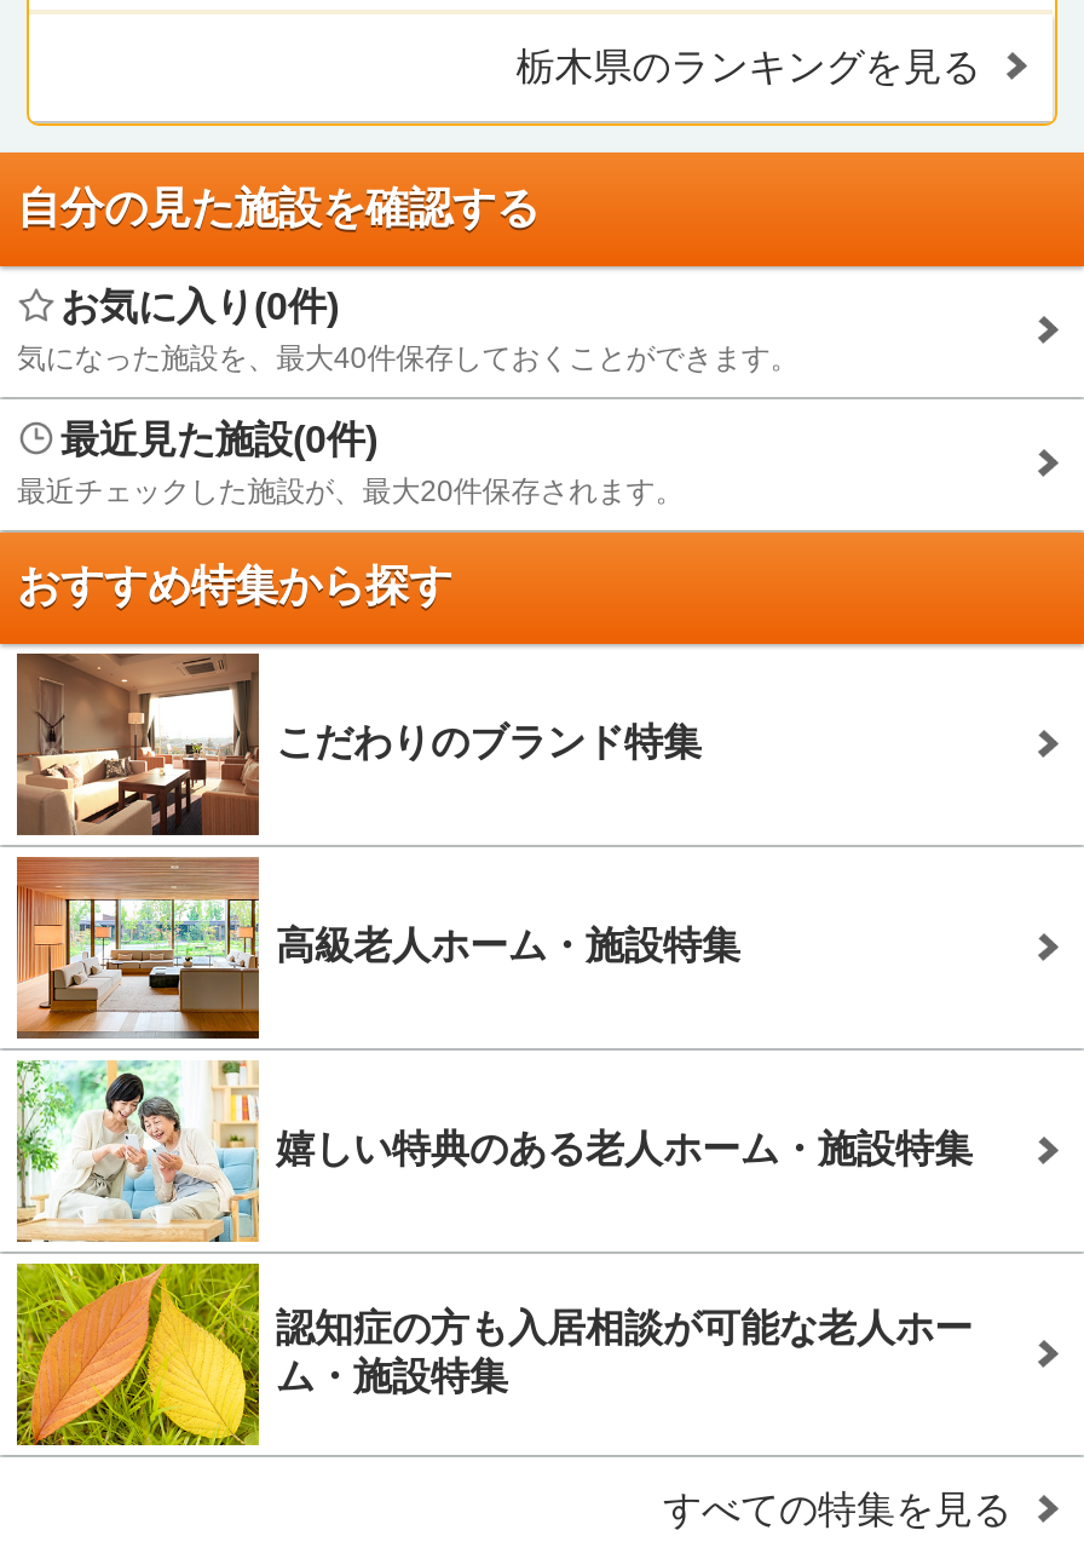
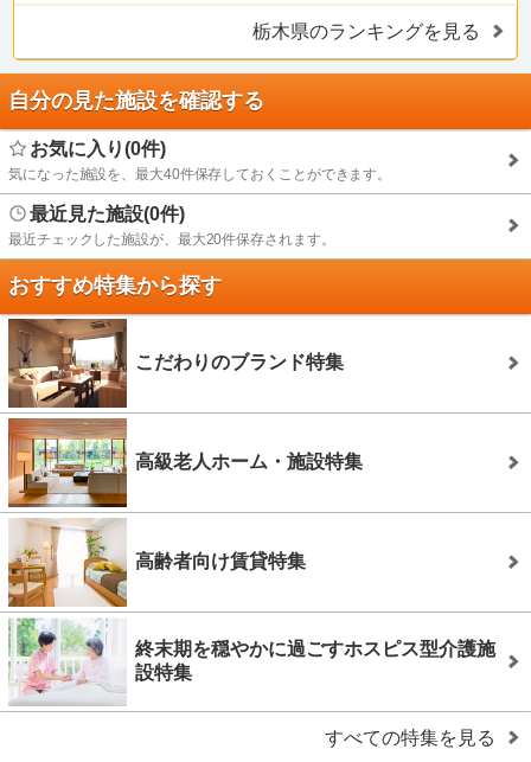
[17,1060,973,1244] [image] | 嬉しい特典のある老人ホーム・施設特集 -> [8,518,306,607] [image] | 高齢者向け賃貸特集
[15,1261,973,1448] [image] | 認知症の方も入居相談が可能な老人ホー | ム・施設特集 -> [8,617,495,706] [image] | 終末期を穏やかに過ごすホスピス型介護施 | 設特集

